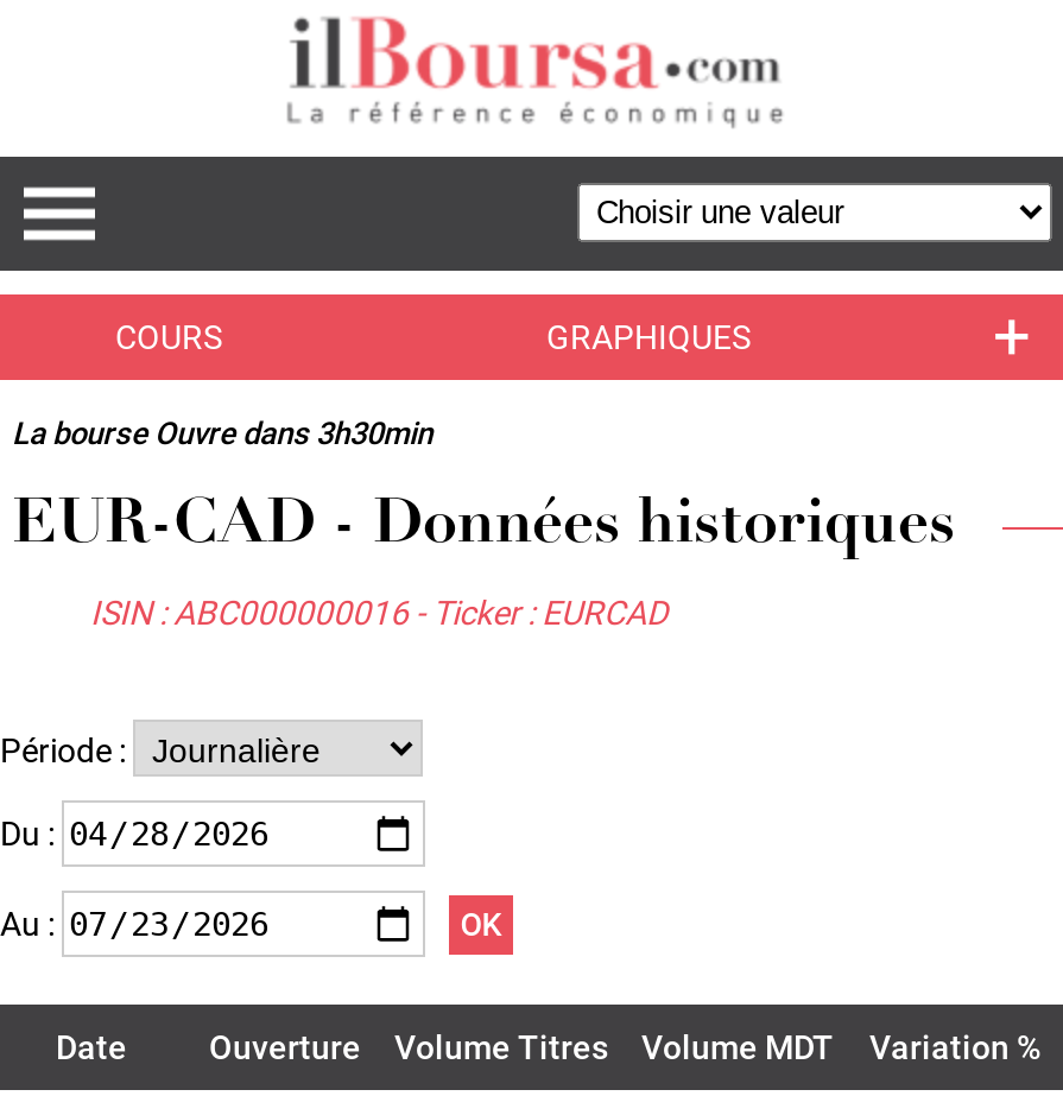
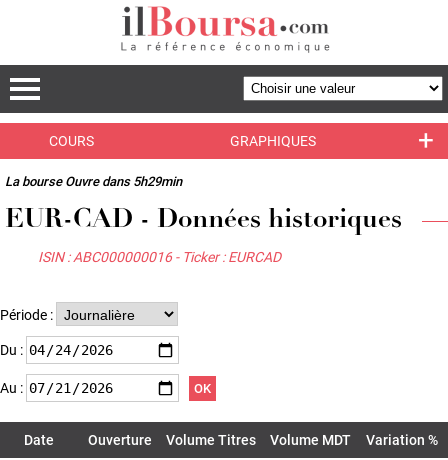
[12,416,432,451] La bourse Ouvre dans 3h30min -> [5,174,182,189] La bourse Ouvre dans 5h29min

